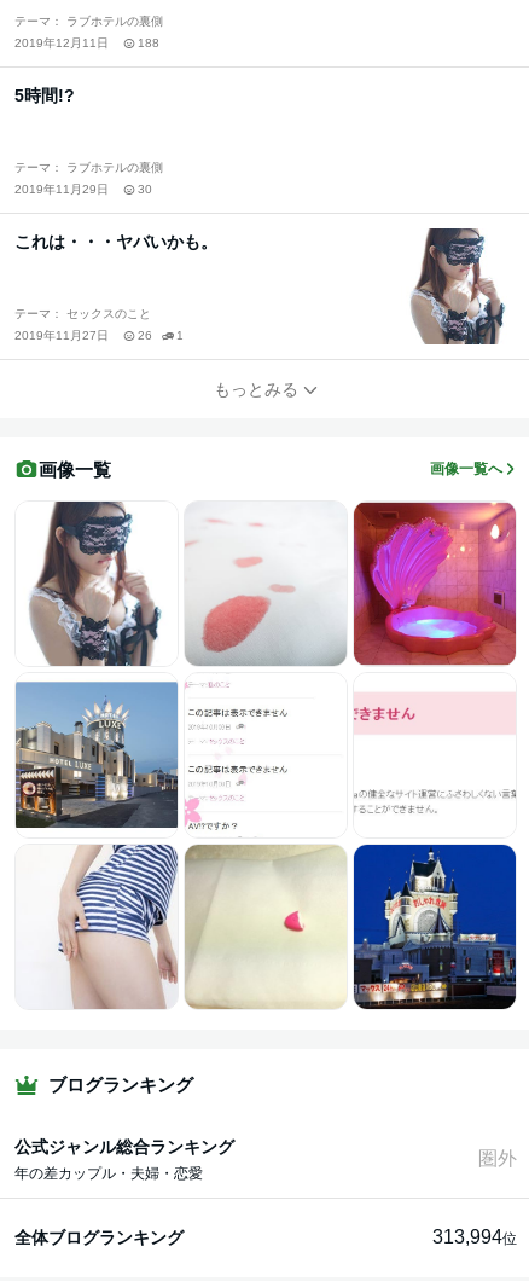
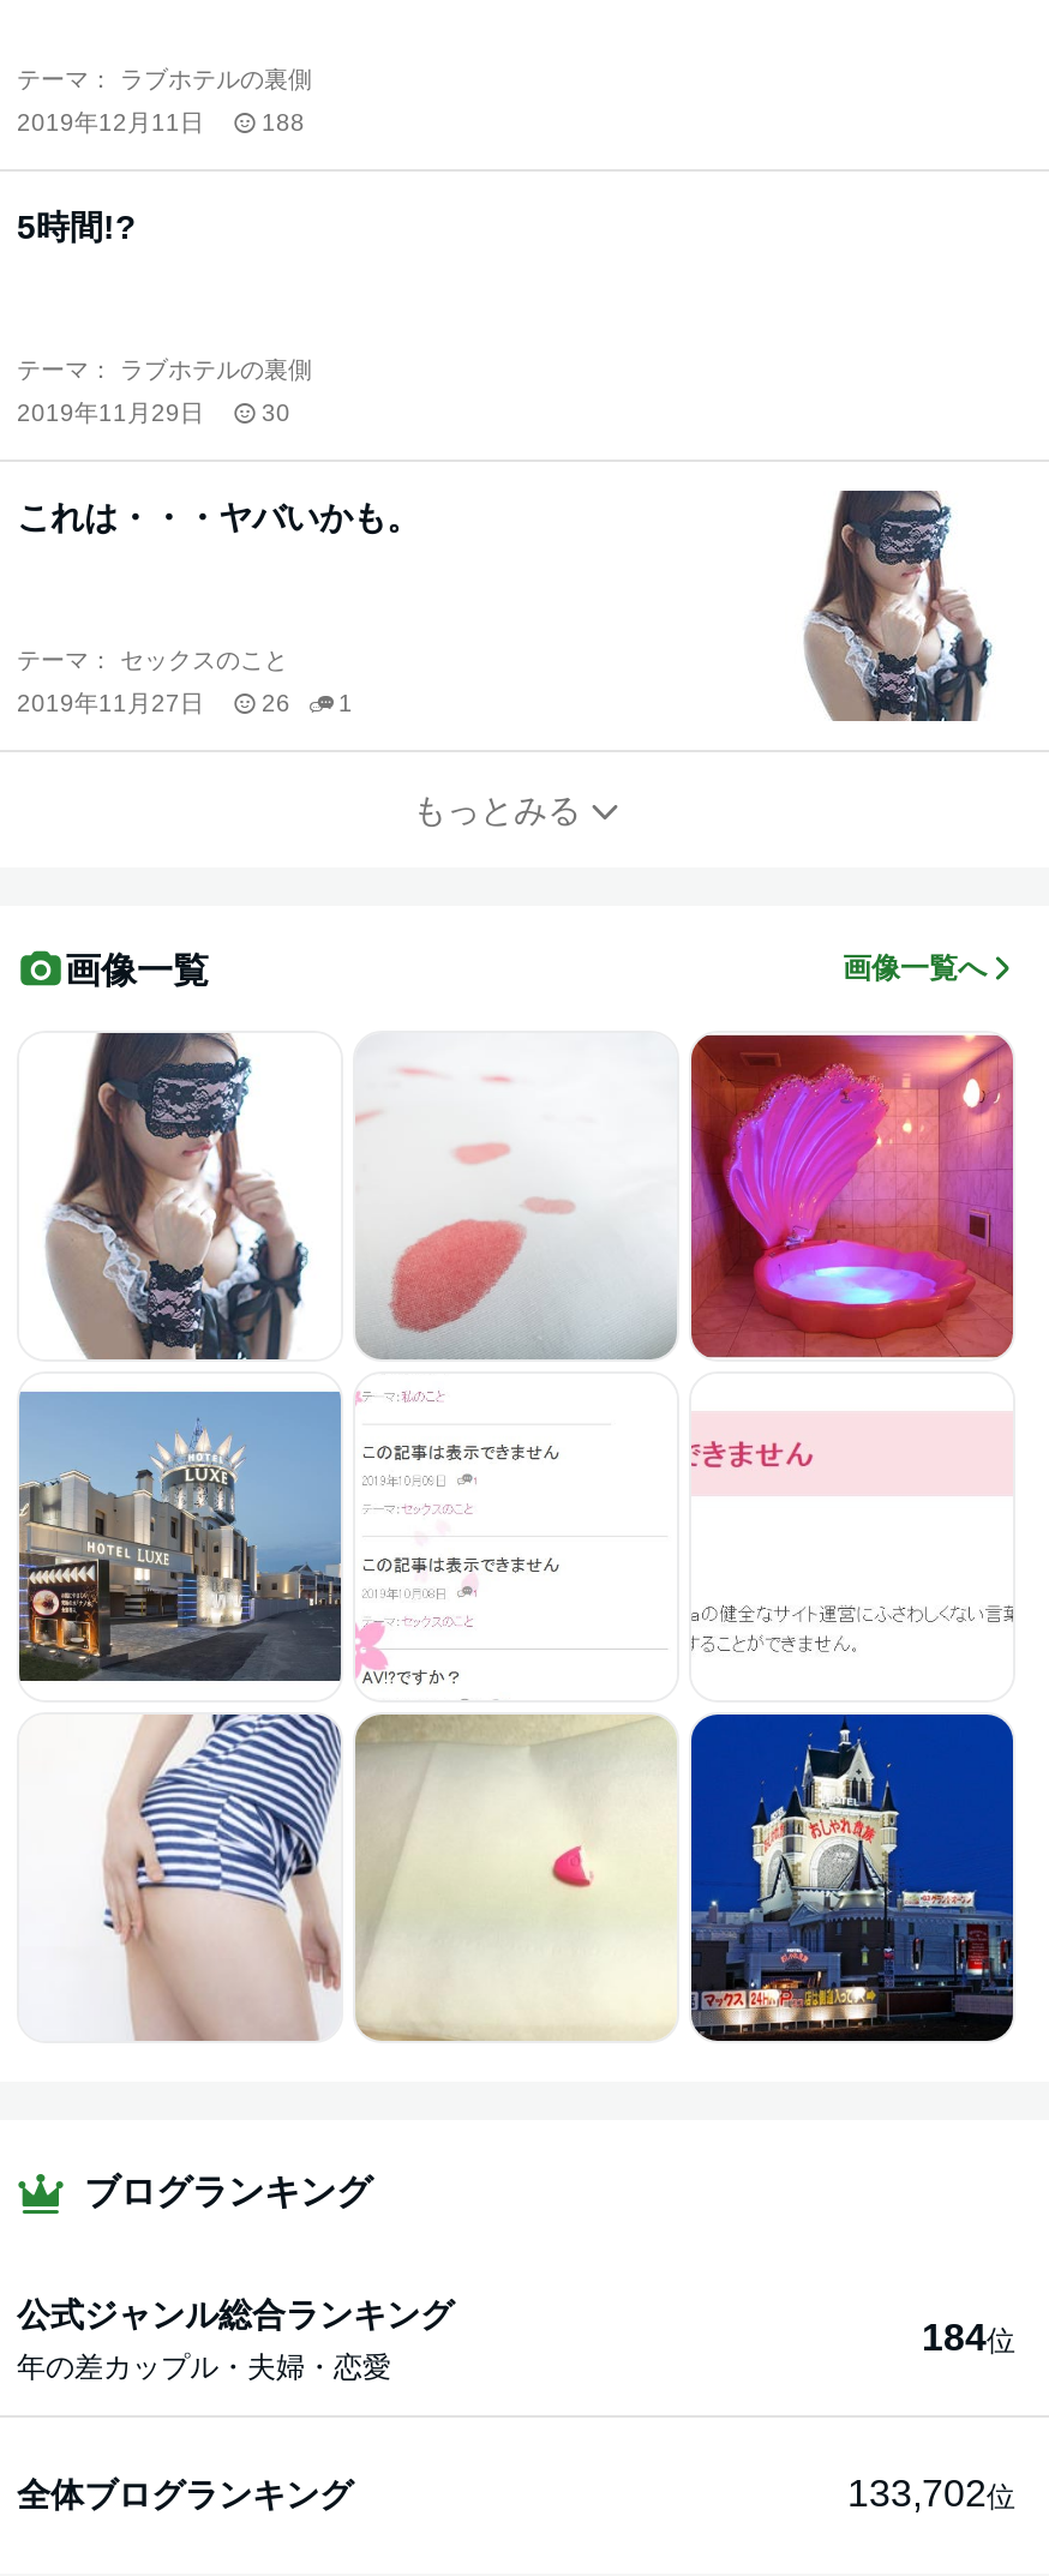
[478,1148,517,1169] 圏外 -> [922,2318,1015,2358] 184位
[432,1227,517,1248] 313,994位 -> [847,2474,1015,2514] 133,702位

